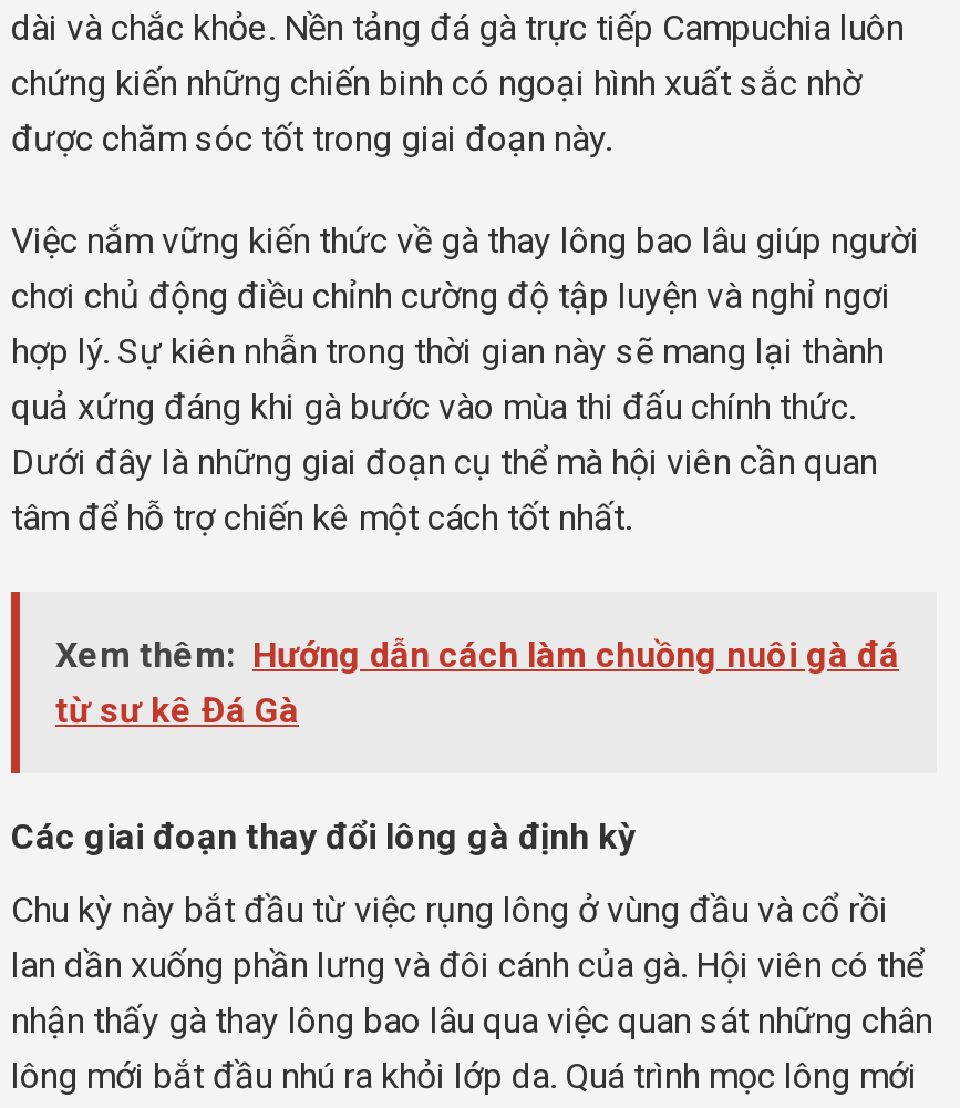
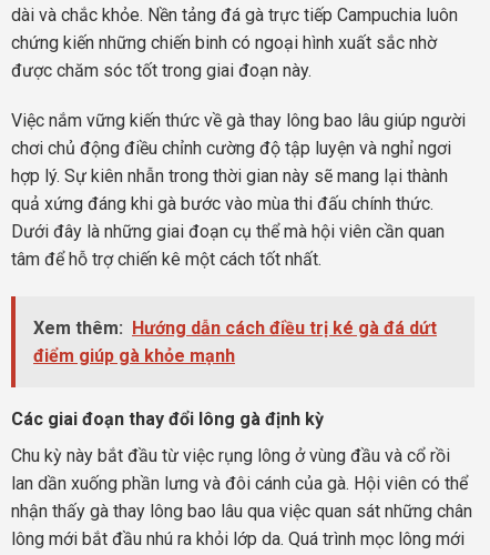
[55,634,899,732] Xem thêm: Hướng dẫn cách làm chuồng nuôi gà đá | từ sư kê Đá Gà -> [33,318,437,366] Xem thêm: Hướng dẫn cách điều trị ké gà đá dứt | điểm giúp gà khỏe mạnh

